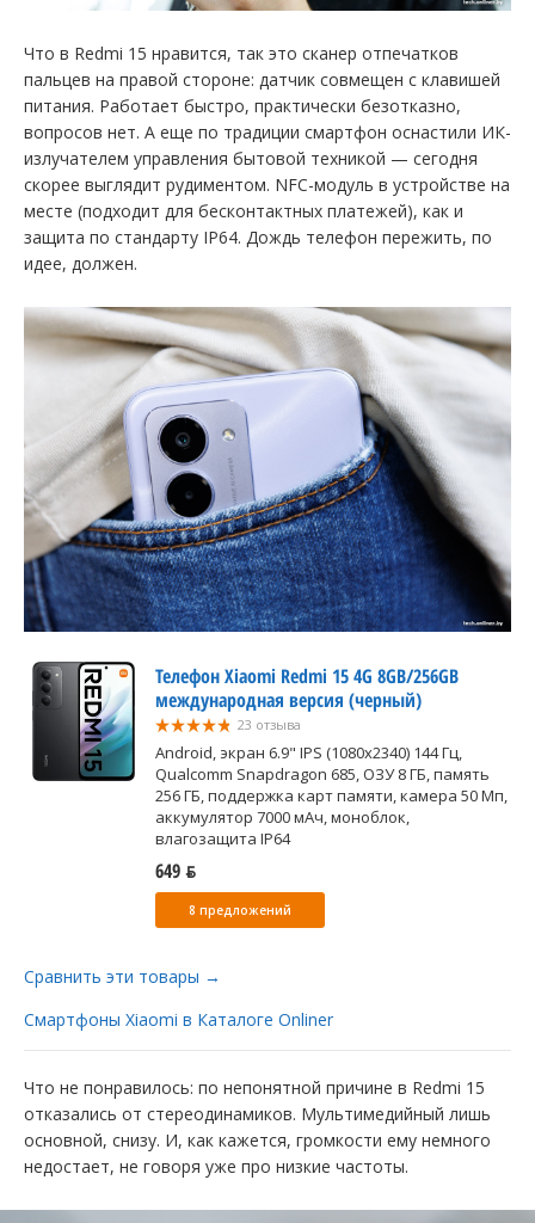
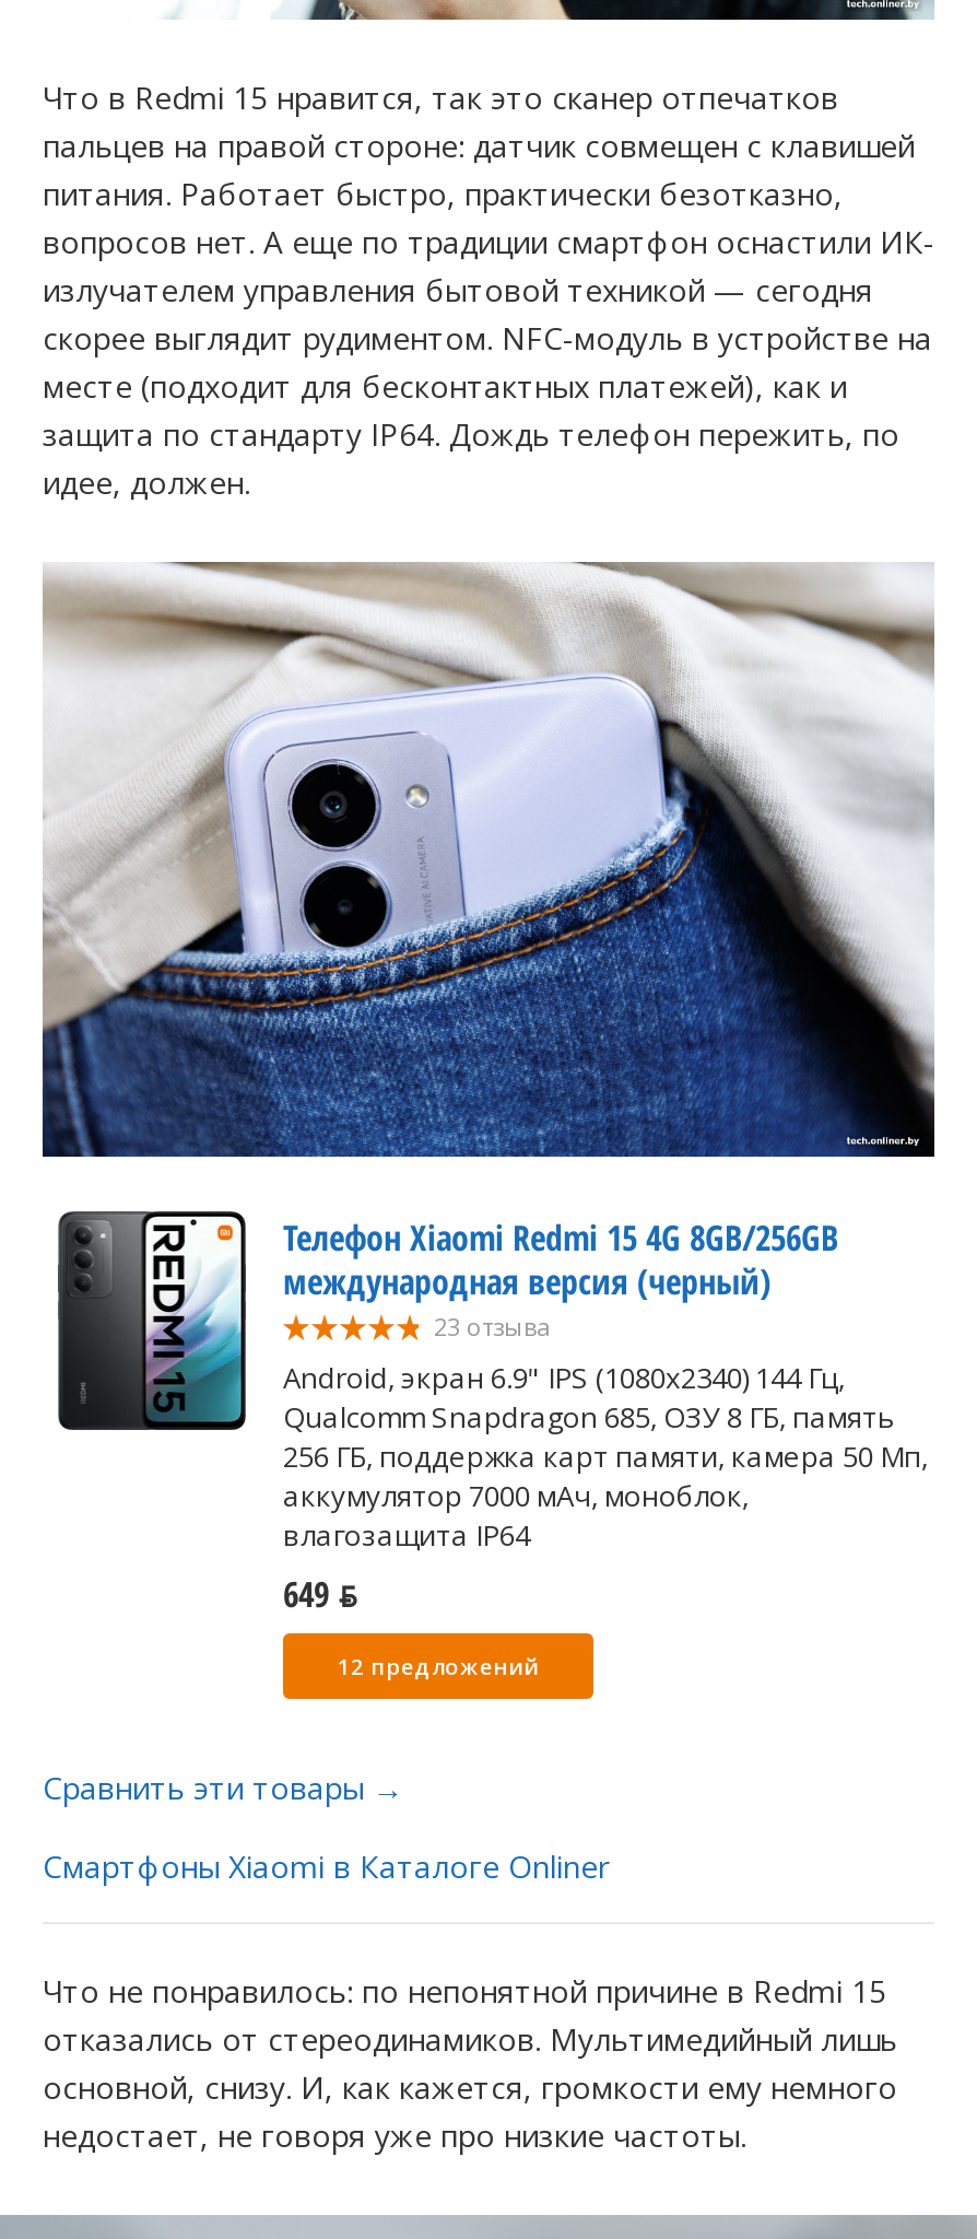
[189,901,291,918] 8 предложений -> [338,1650,539,1680] 12 предложений

